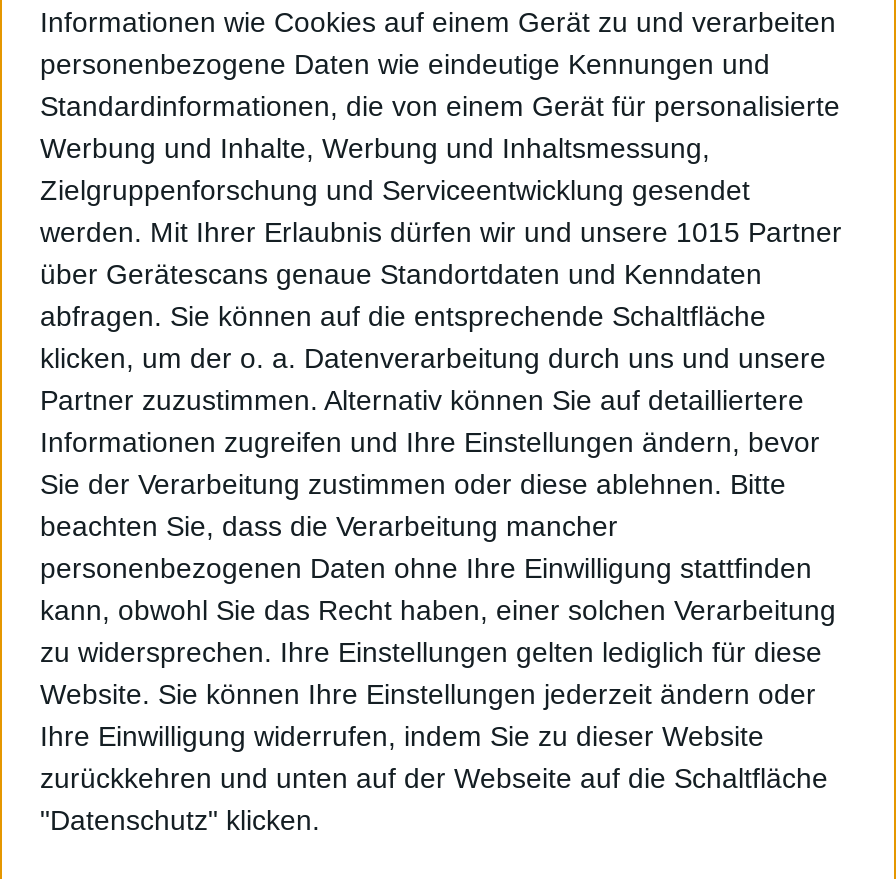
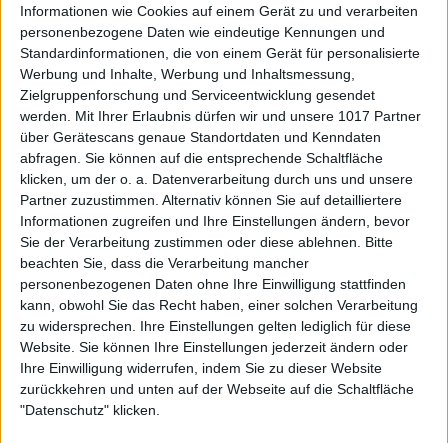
[40,215,842,247] werden. Mit Ihrer Erlaubnis dürfen wir und unsere 1015 Partner -> [20,108,421,124] werden. Mit Ihrer Erlaubnis dürfen wir und unsere 1017 Partner

